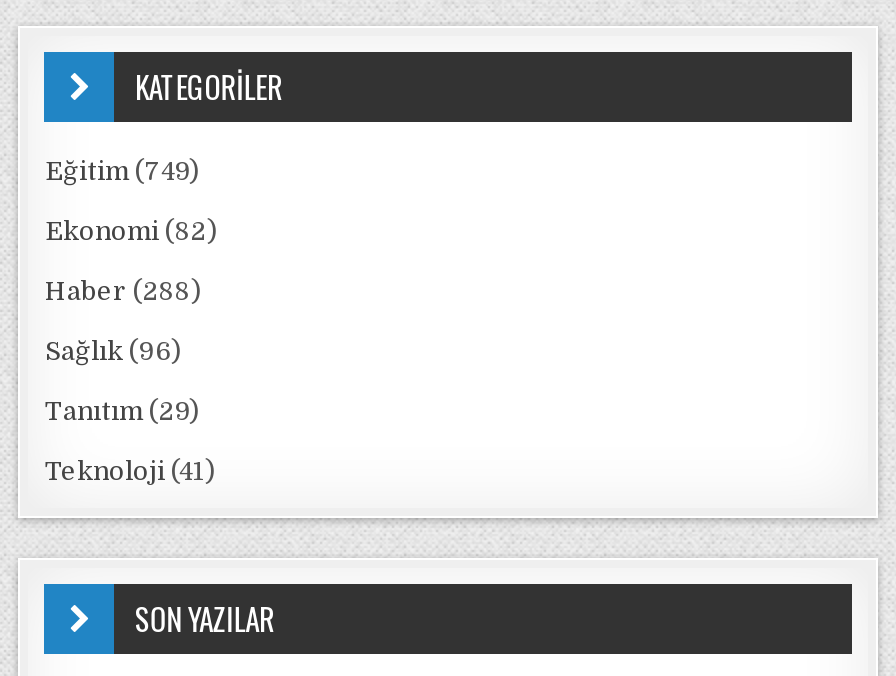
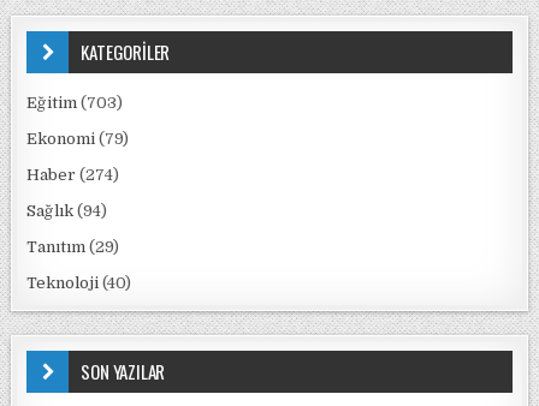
[45,156,199,186] Eğitim (749) -> [27,94,123,112] Eğitim (703)
[45,216,217,246] Ekonomi (82) -> [27,130,129,148] Ekonomi (79)
[45,276,201,306] Haber (288) -> [27,166,120,184] Haber (274)
[45,336,181,366] Sağlık (96) -> [27,202,108,220] Sağlık (94)
[45,456,215,486] Teknoloji (41) -> [27,274,132,292] Teknoloji (40)

